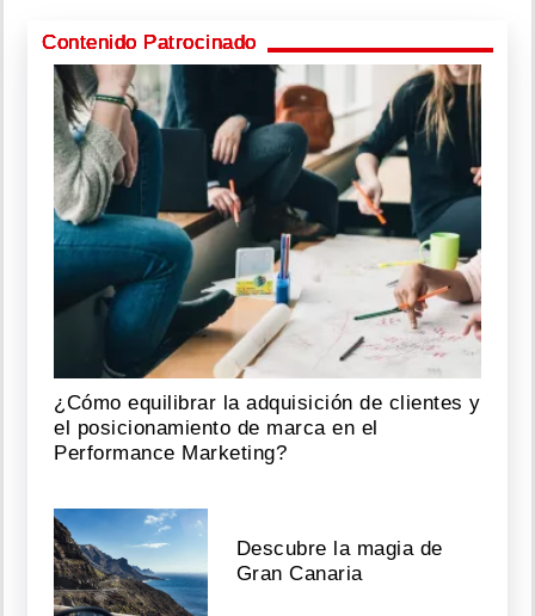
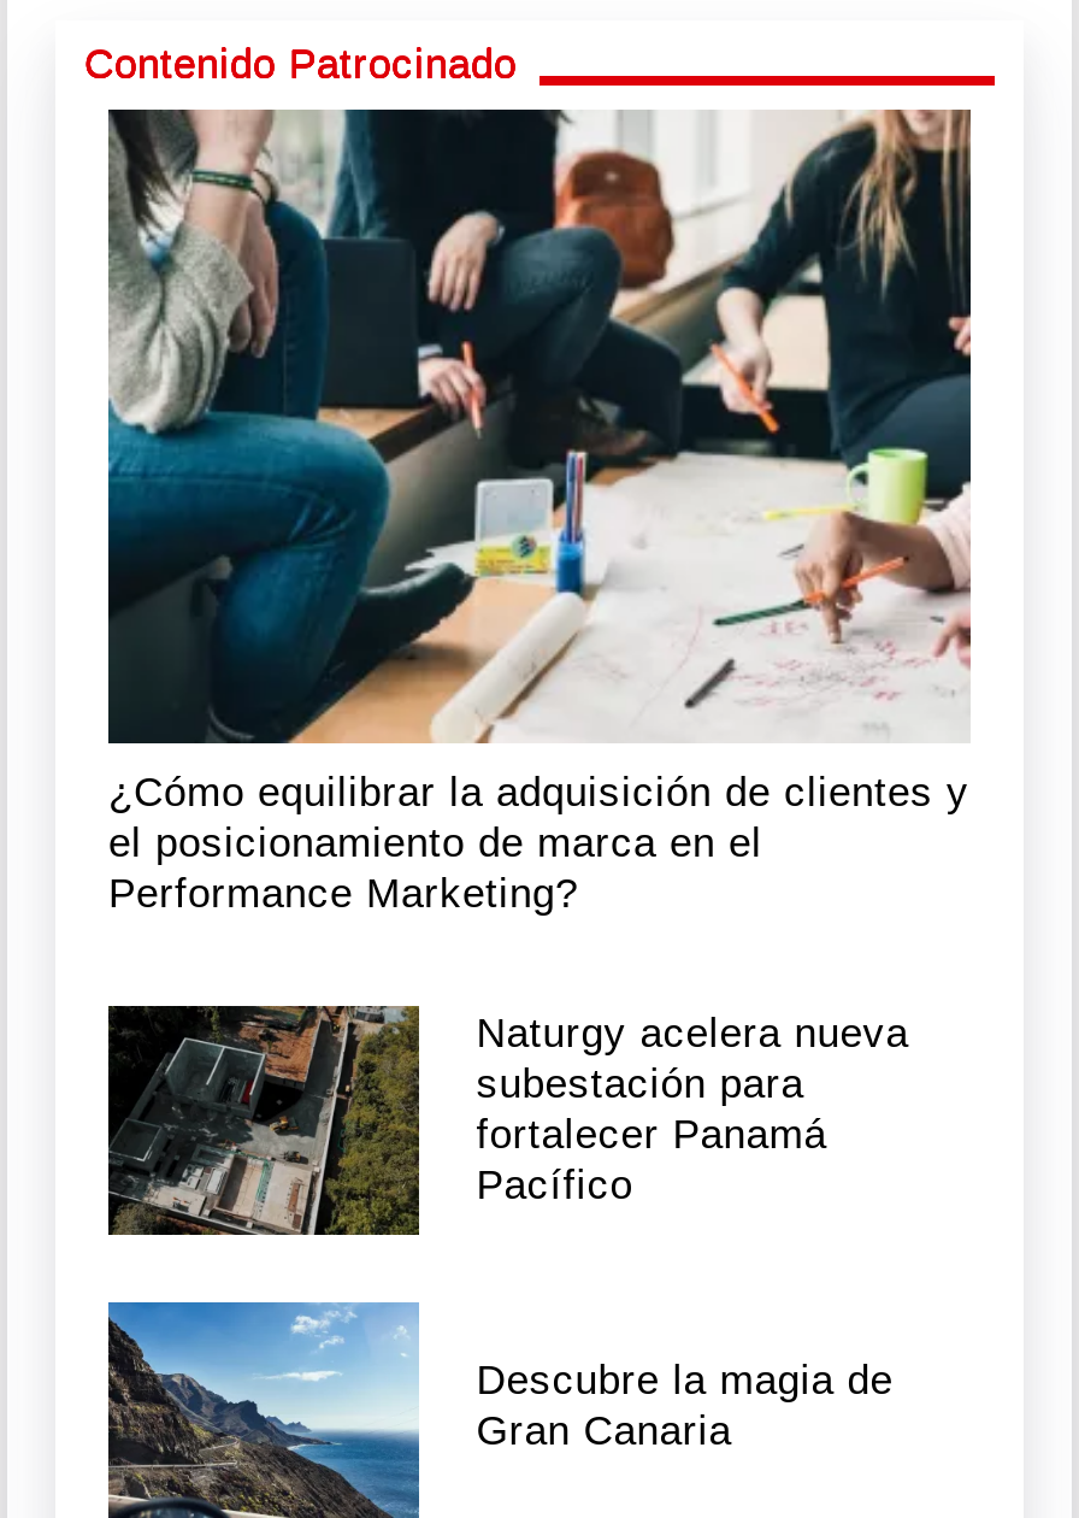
none -> [108,1004,909,1237] [image] | Naturgy acelera nueva | subestación para | fortalecer Panamá | Pacífico

